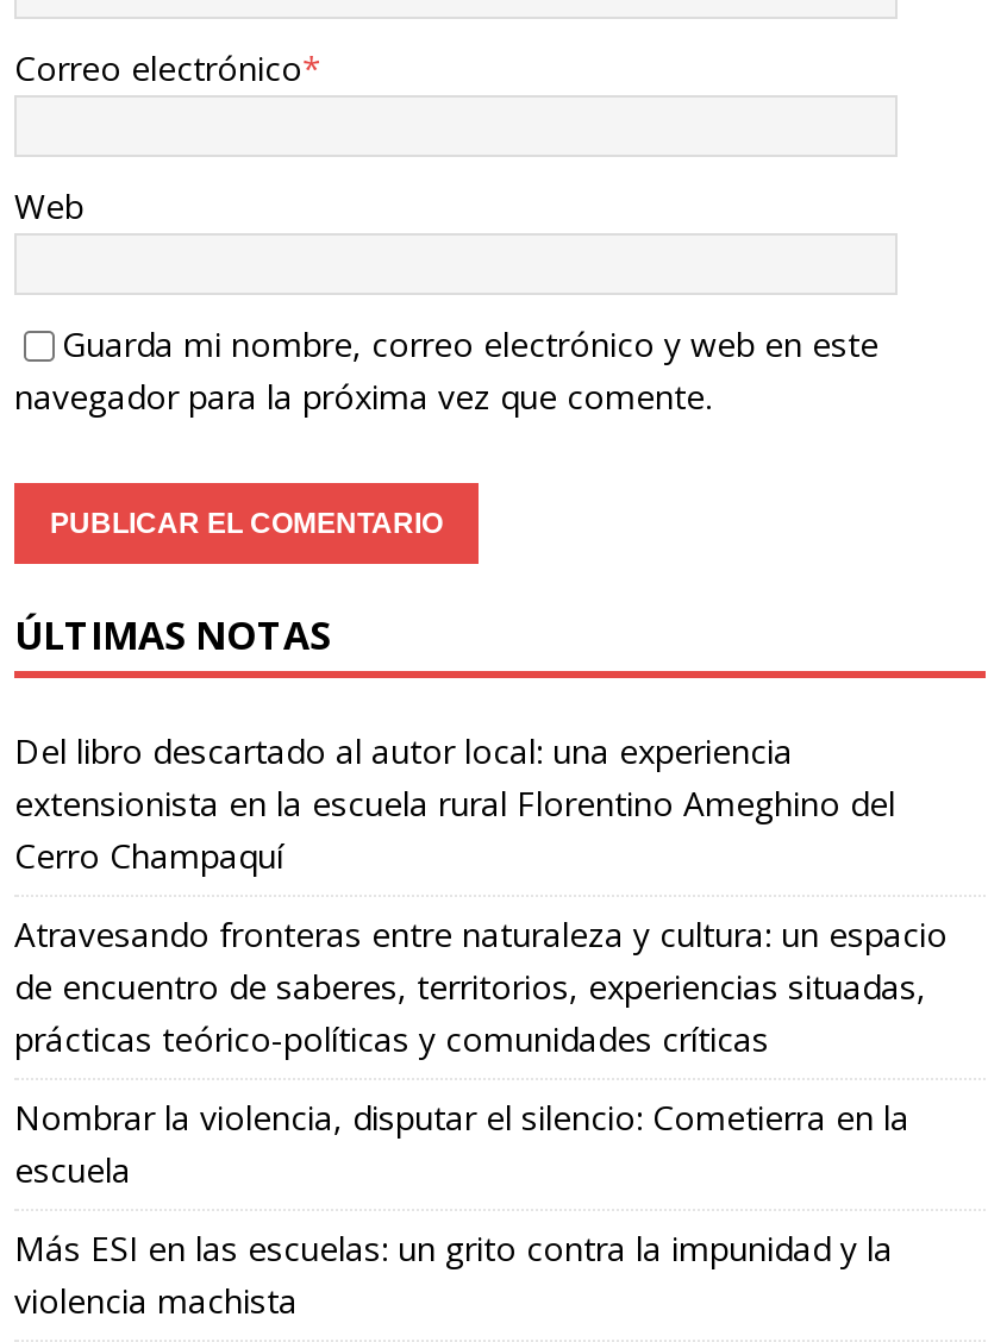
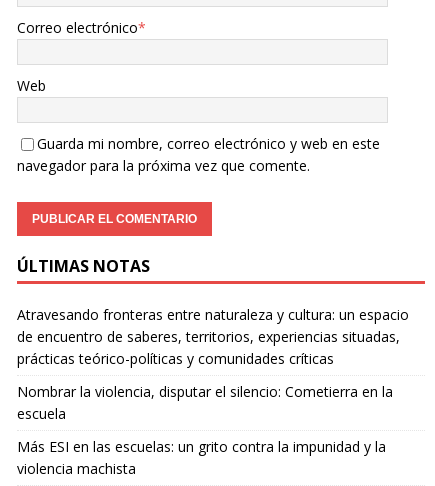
[14,727,895,877] Del libro descartado al autor local: una experiencia | extensionista en la escuela rural Florentino Ameghino del | Cerro Champaquí -> none

